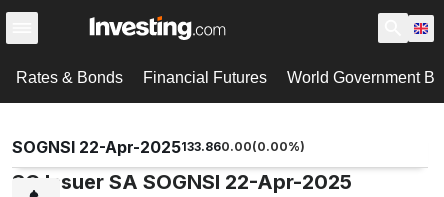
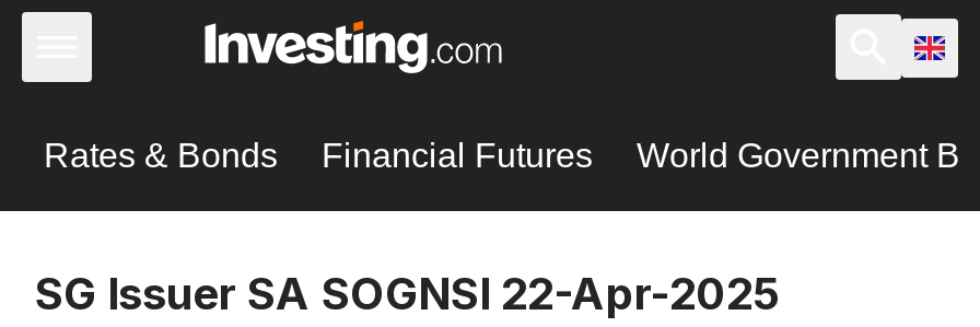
[12,137,305,157] SOGNSI 22-Apr-2025133.860.00(0.00%) -> none

